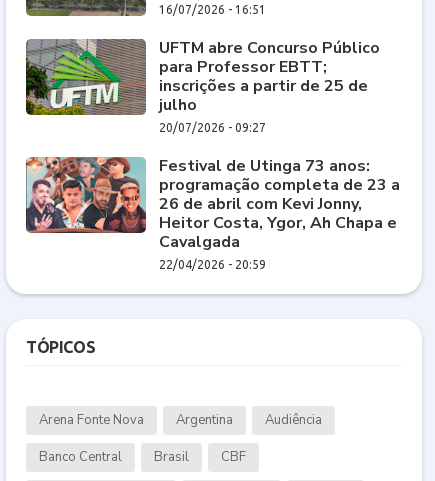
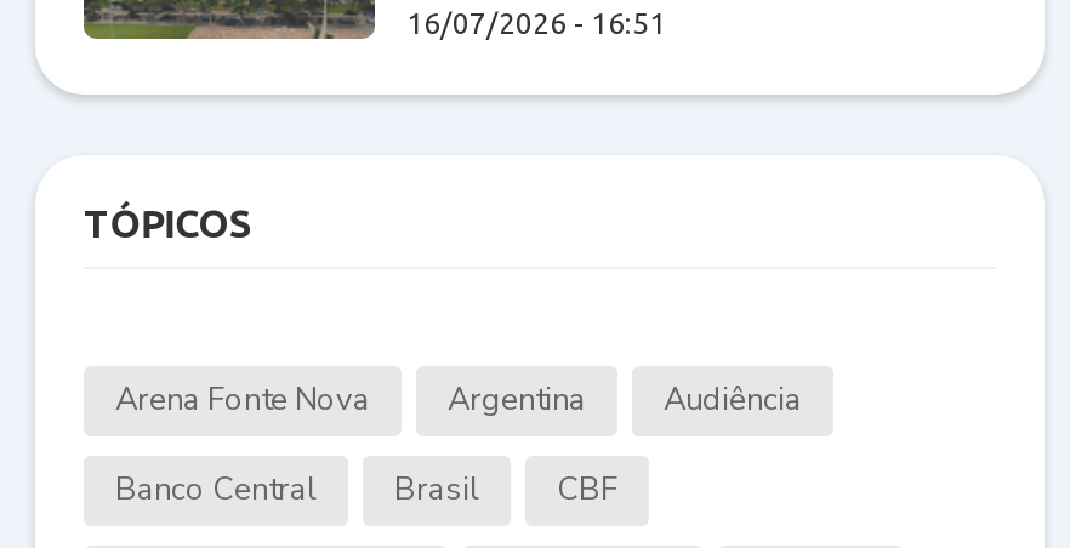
[26,37,400,271] [image] | UFTM abre Concurso Público | para Professor EBTT; | inscrições a partir de 25 de | julho | 20/07/2026 - 09:27 | Festival de Utinga 73 anos: | programação completa de 23 a | 26 de abril com Kevi Jonny, | Heitor Costa, Ygor, Ah Chapa e | Cavalgada | 22/04/2026 - 20:59 -> none
[25,156,145,234] [image] -> none

